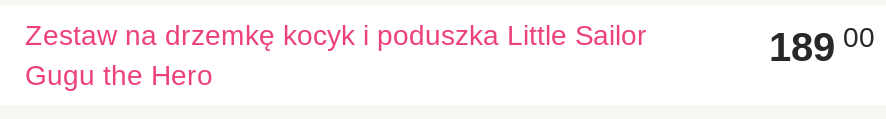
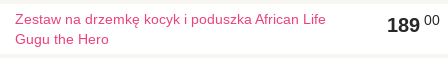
[25,19,647,51] Zestaw na drzemkę kocyk i poduszka Little Sailor -> [15,11,326,27] Zestaw na drzemkę kocyk i poduszka African Life

